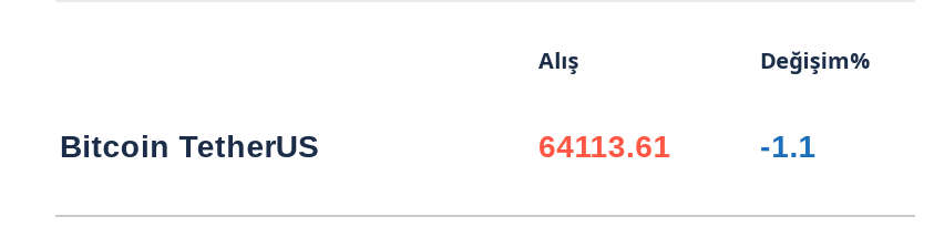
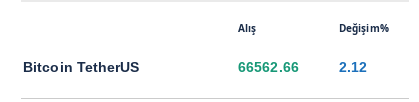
[538,129,671,164] 64113.61 -> [238,59,299,75] 66562.66
[760,129,816,164] -1.1 -> [339,59,367,75] 2.12

